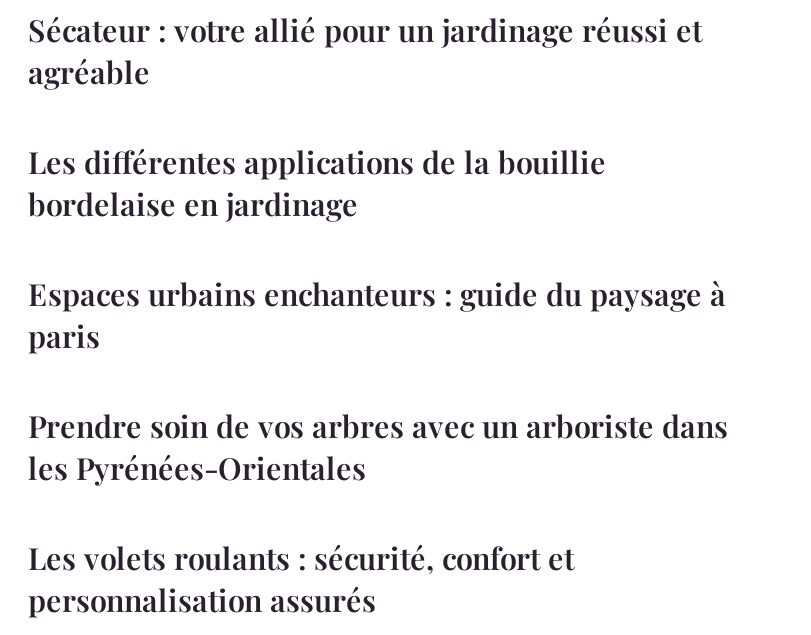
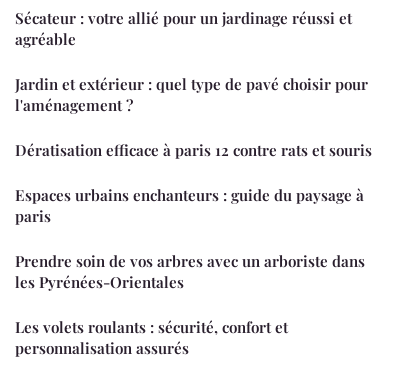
[28,141,606,223] Les différentes applications de la bouillie | bordelaise en jardinage -> [15,74,372,160] Jardin et extérieur : quel type de pavé choisir pour | l'aménagement ? | Dératisation efficace à paris 12 contre rats et souris

